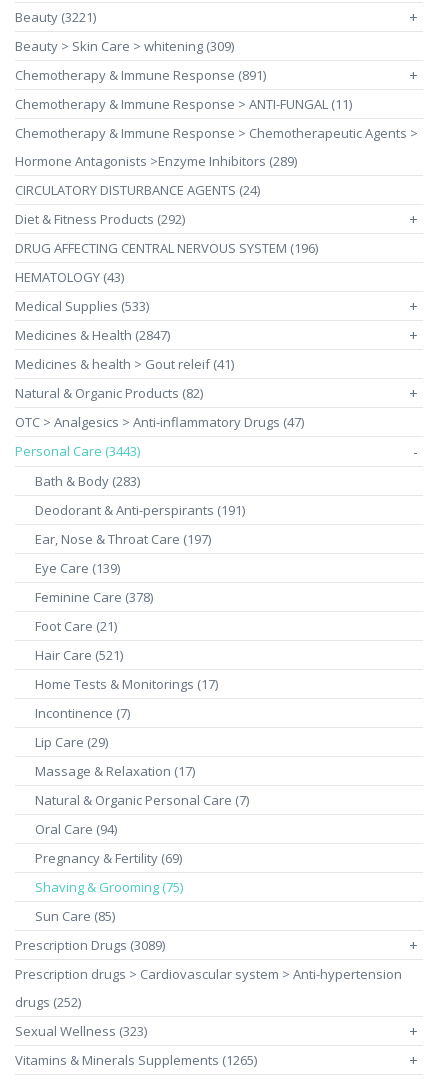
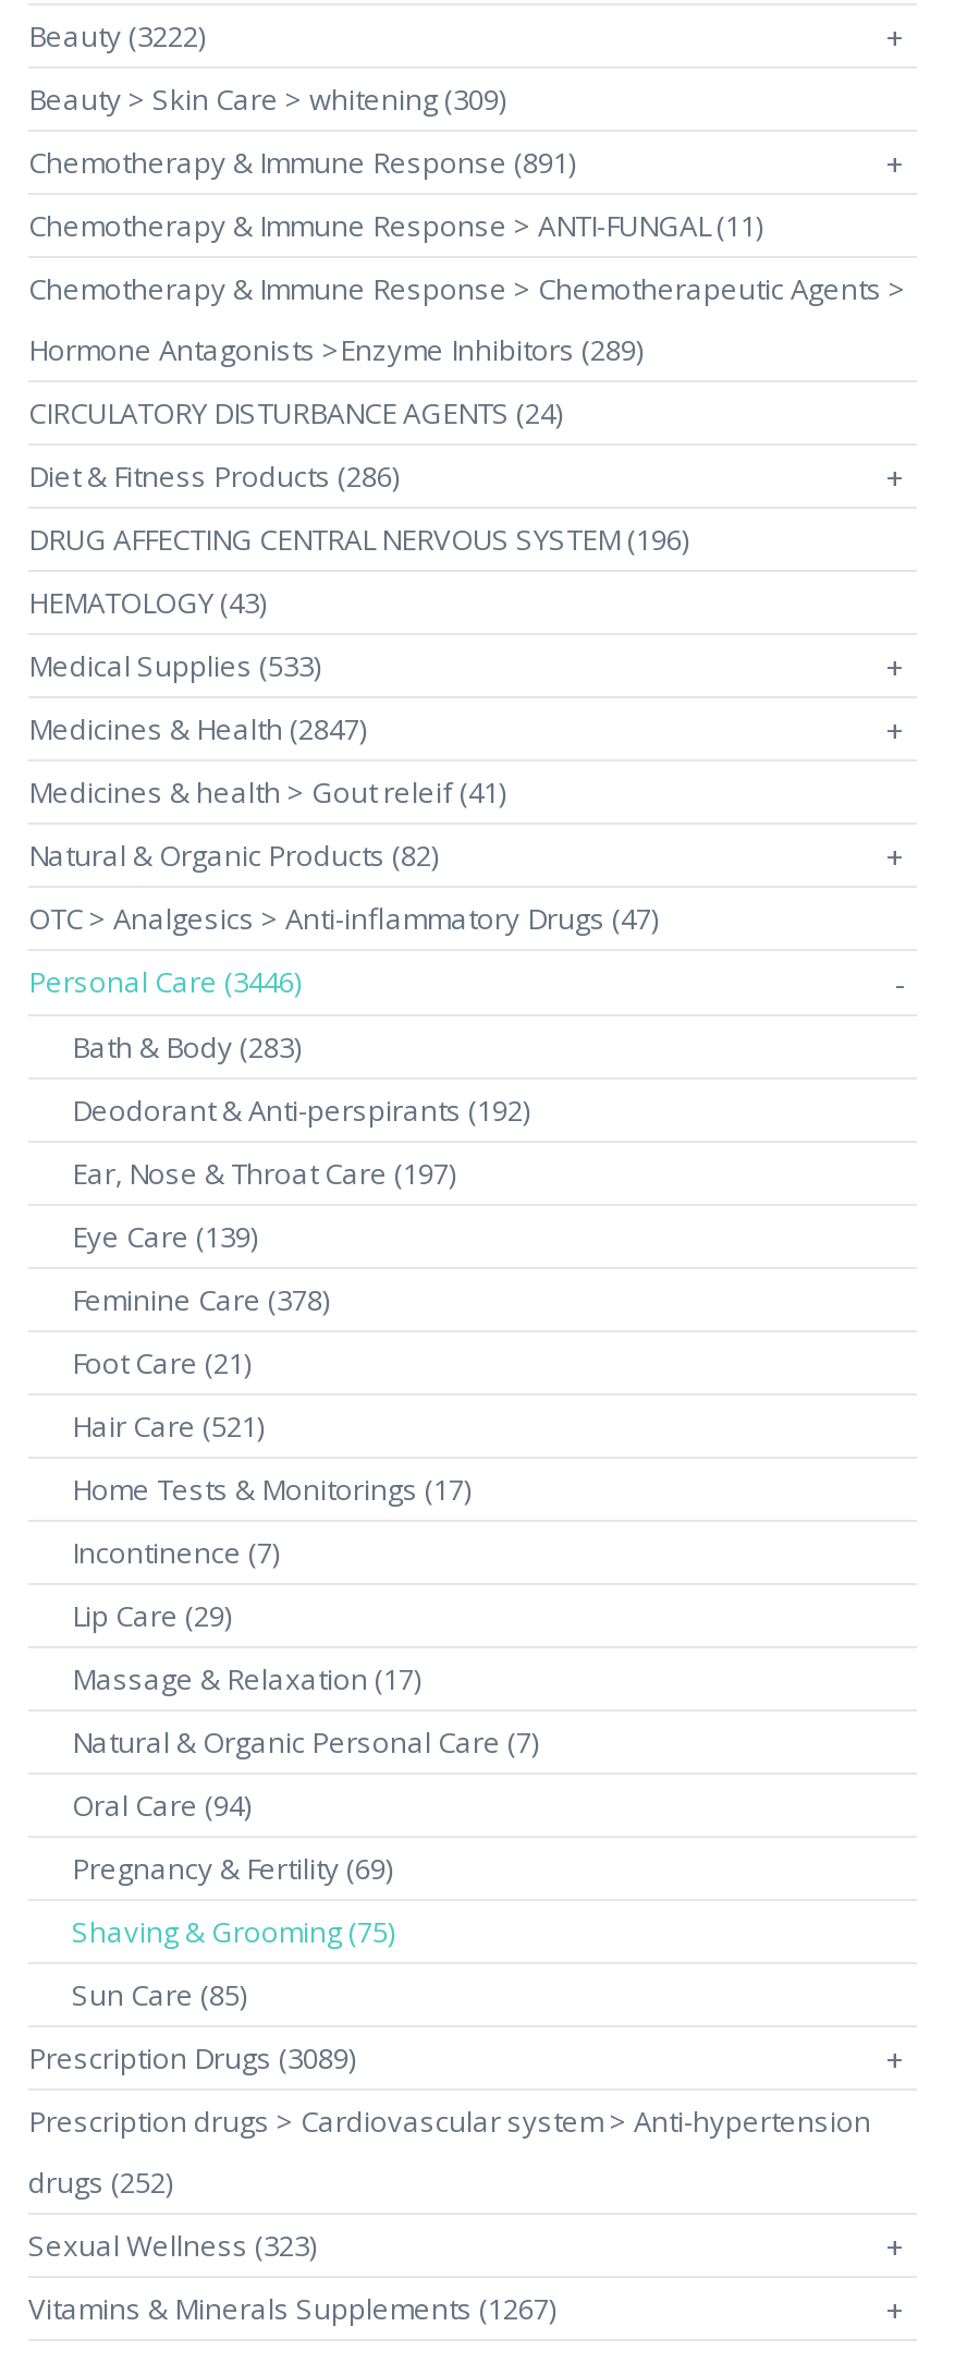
[15,8,96,26] Beauty (3221) -> [28,16,205,56] Beauty (3222)
[15,210,185,228] Diet & Fitness Products (292) -> [28,456,399,496] Diet & Fitness Products (286)
[15,442,140,460] Personal Care (3443) -> [28,962,301,1001] Personal Care (3446)
[35,501,245,519] Deodorant & Anti-perspirants (191) -> [72,1091,529,1130] Deodorant & Anti-perspirants (192)
[15,1051,257,1069] Vitamins & Minerals Supplements (1265) -> [28,2289,555,2328] Vitamins & Minerals Supplements (1267)

